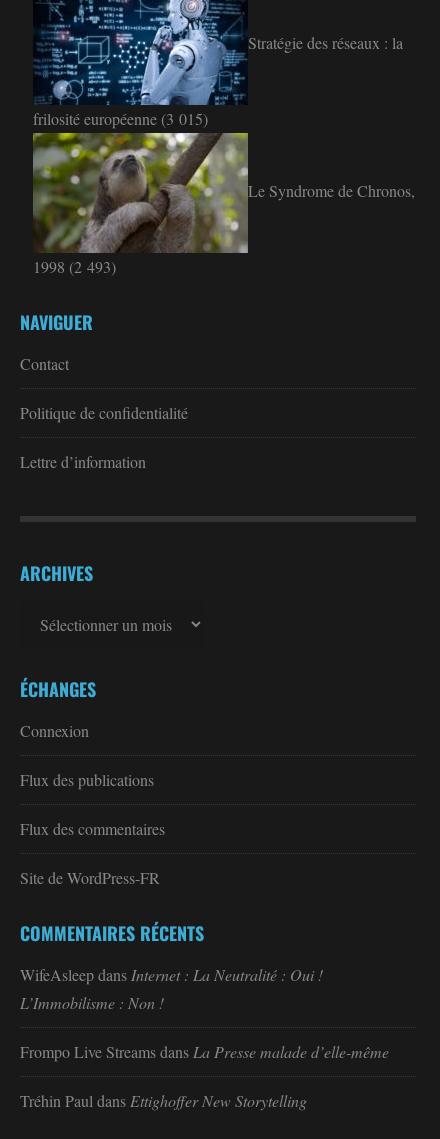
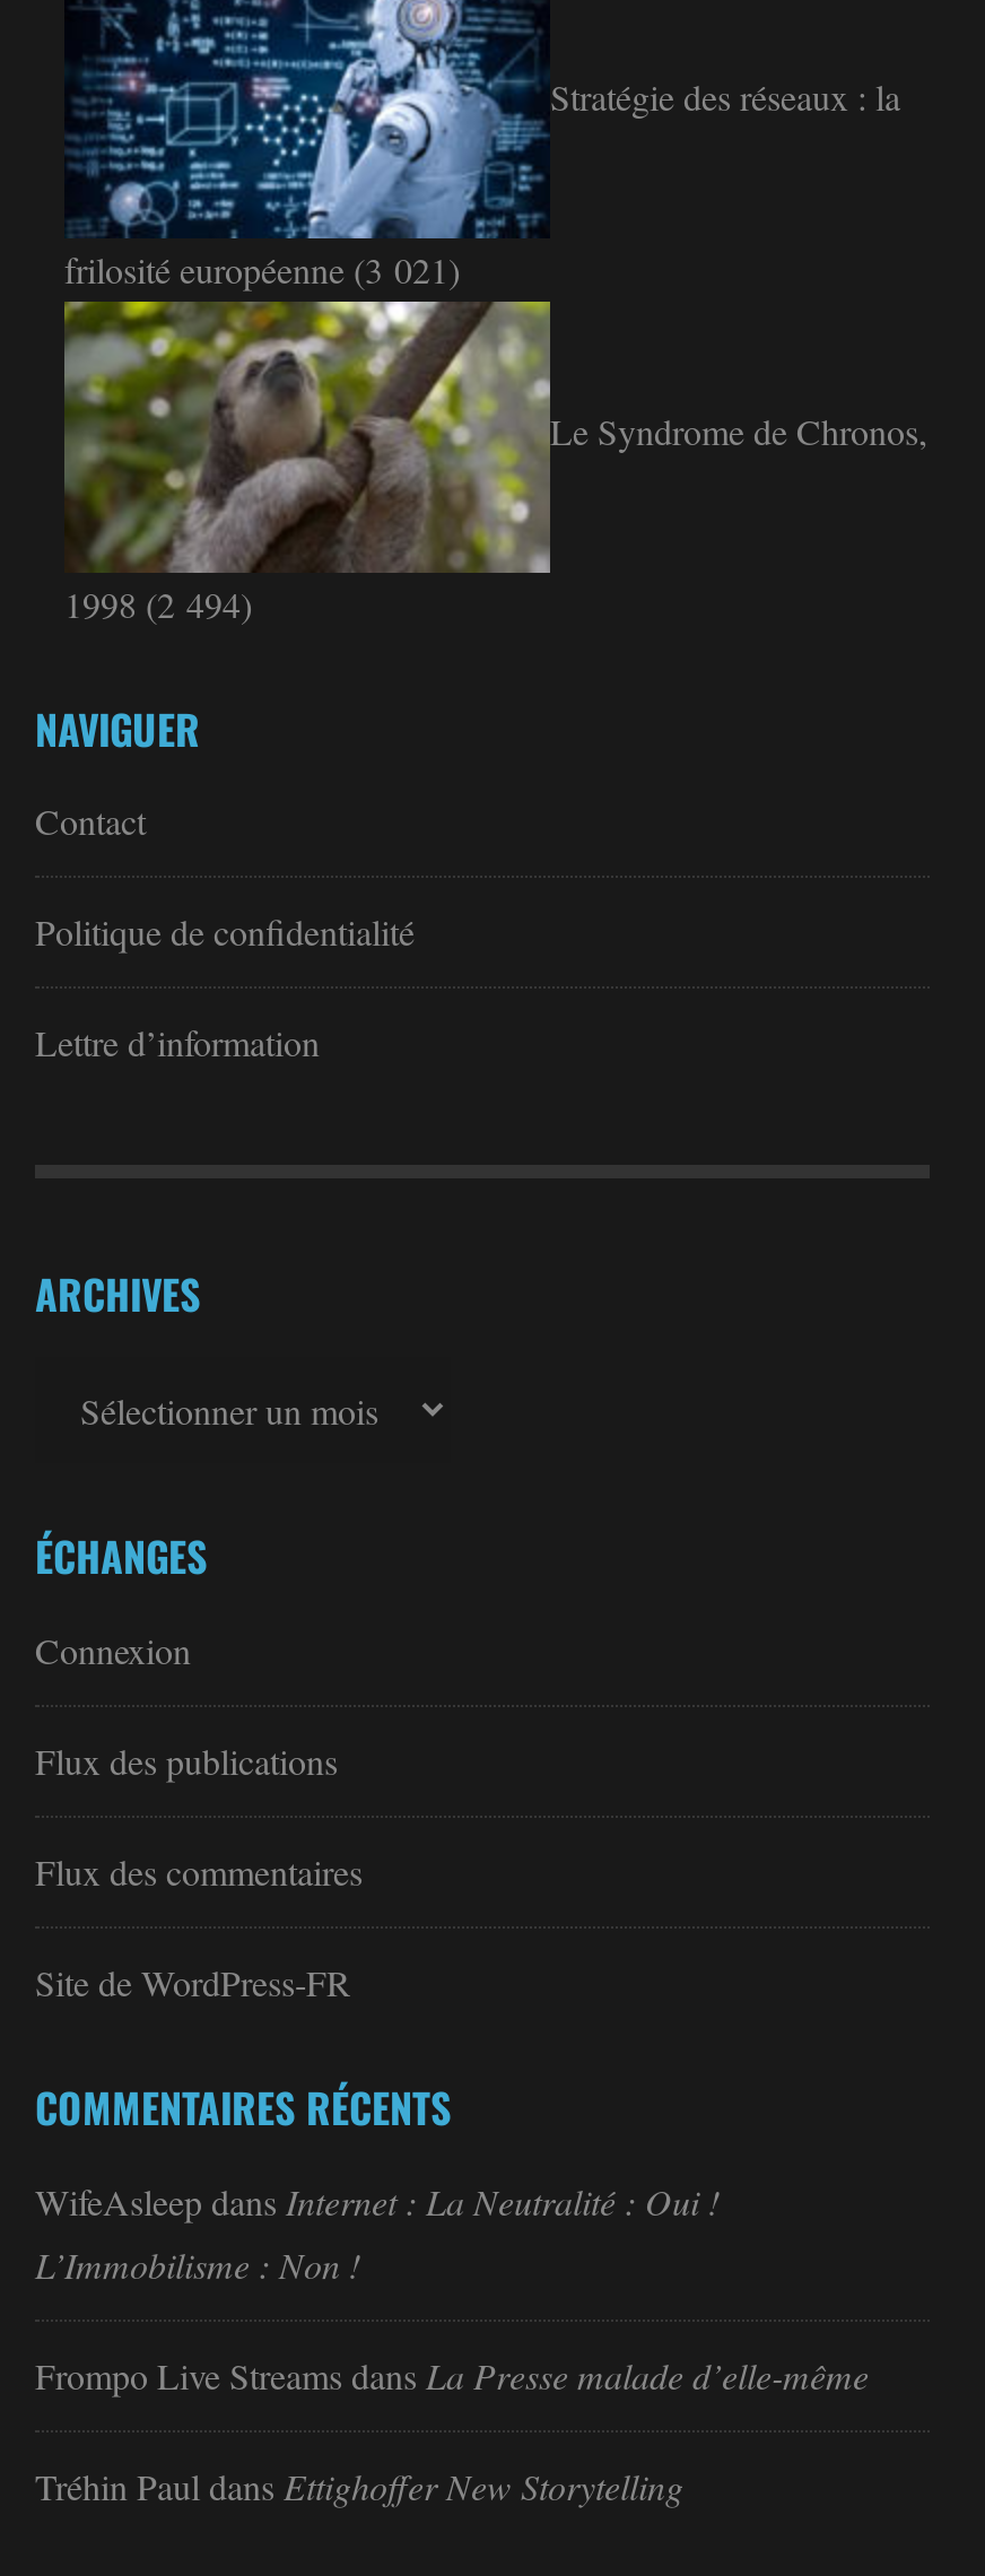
[33,108,208,129] frilosité européenne (3 015) -> [64,245,460,292] frilosité européenne (3 021)
[33,256,116,277] 1998 (2 493) -> [64,579,252,627] 1998 (2 494)

